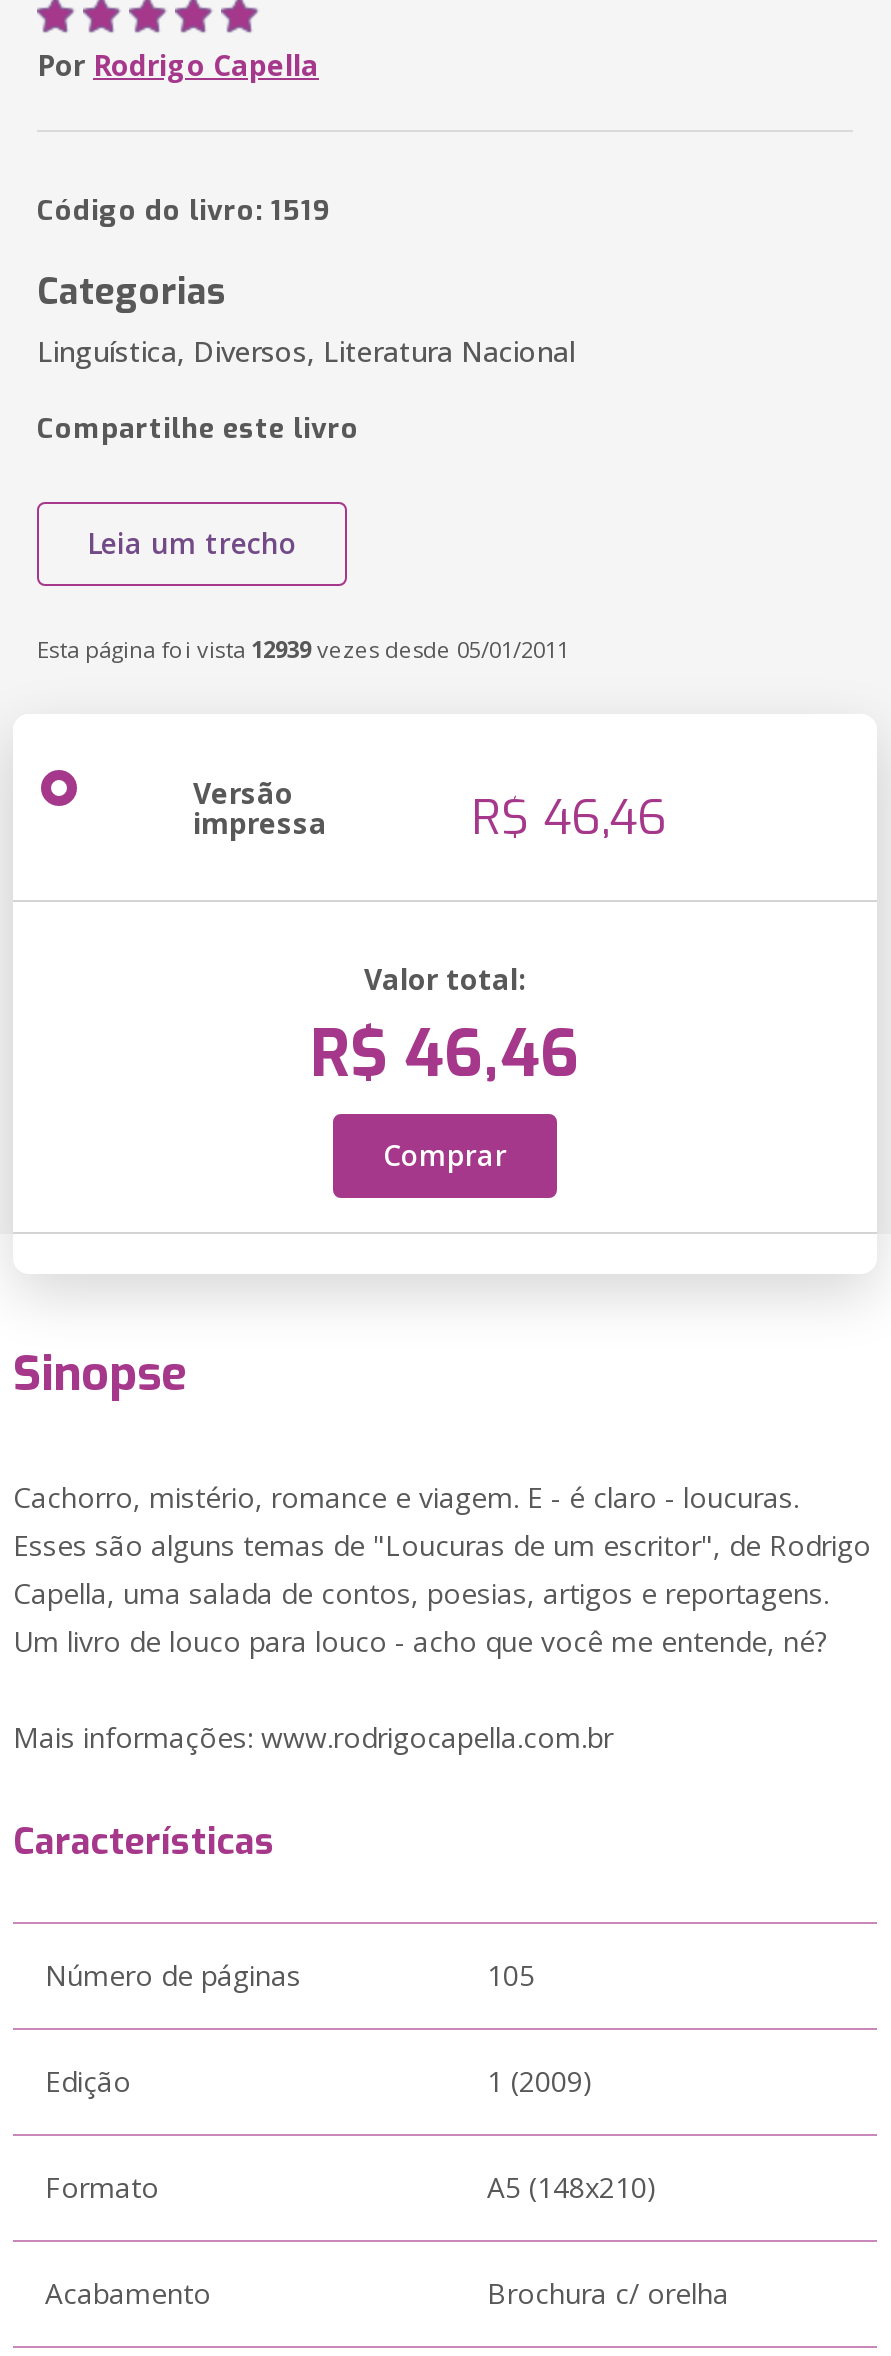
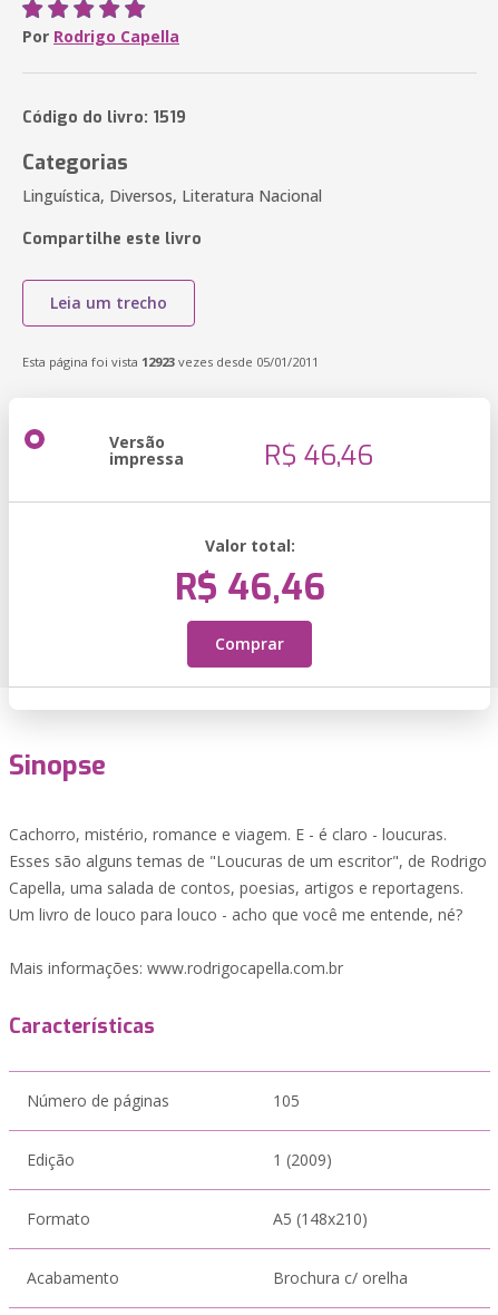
[37,634,569,664] Esta página foi vista 12939vezes desde 05/01/2011 -> [22,353,319,370] Esta página foi vista 12923vezes desde 05/01/2011

